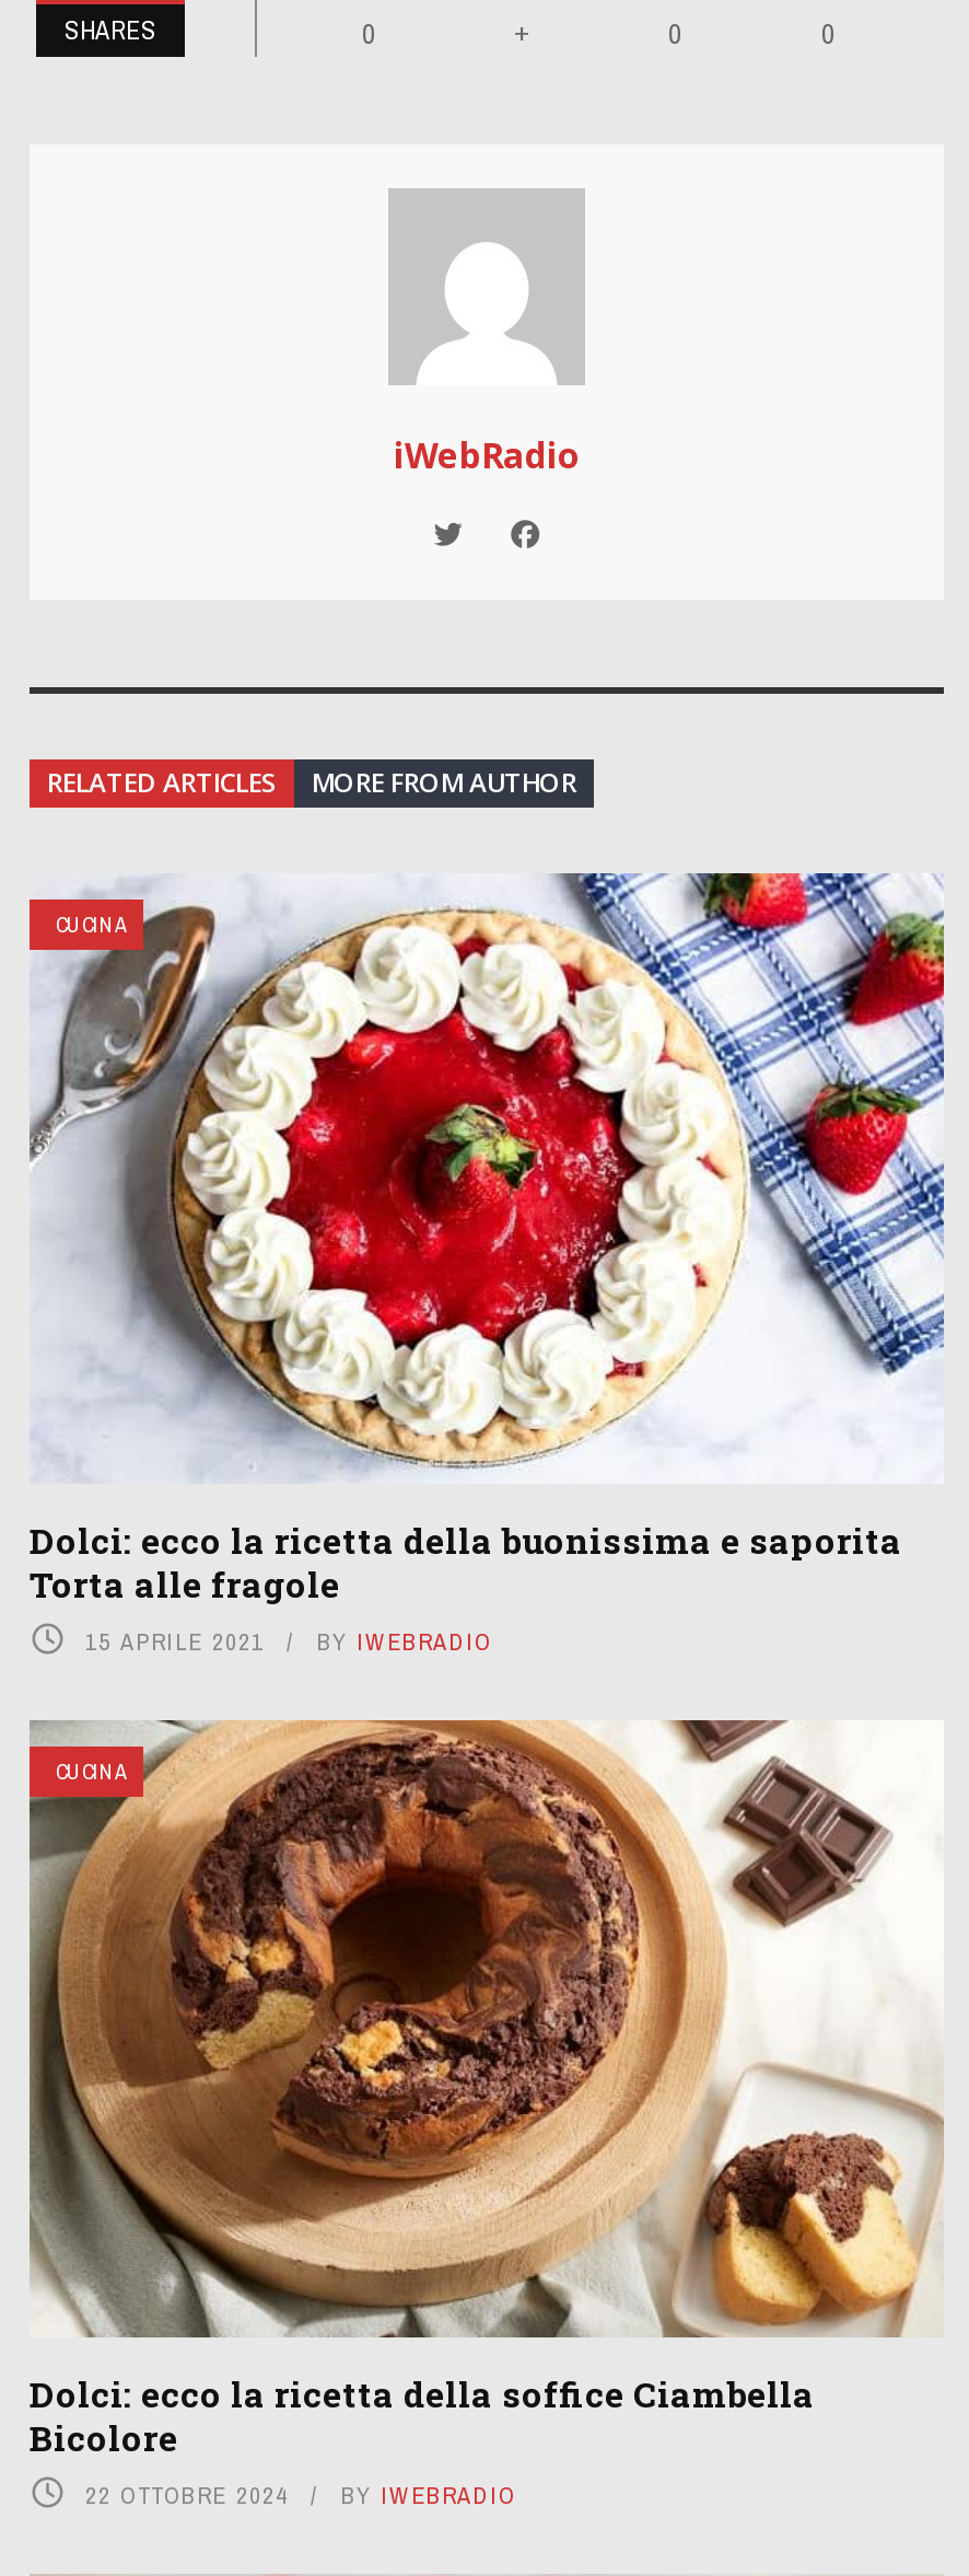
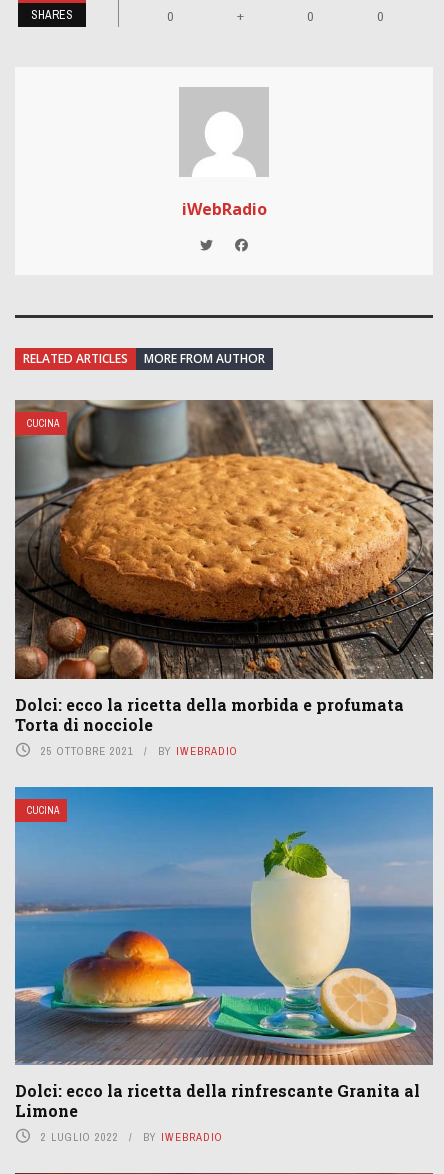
[30,871,944,1656] [image] | Dolci: ecco la ricetta della buonissima e saporita | Torta alle fragole | 15 APRILE 2021 -> [14,399,434,758] [image] | Dolci: ecco la ricetta della morbida e profumata | Torta di nocciole | 25 OTTOBRE 2021
[27,1718,944,2511] [image] | Dolci: ecco la ricetta della soffice Ciambella | Bicolore | 22 OTTOBRE 2024 -> [14,786,434,1144] [image] | Dolci: ecco la ricetta della rinfrescante Granita al | Limone | 2 LUGLIO 2022

